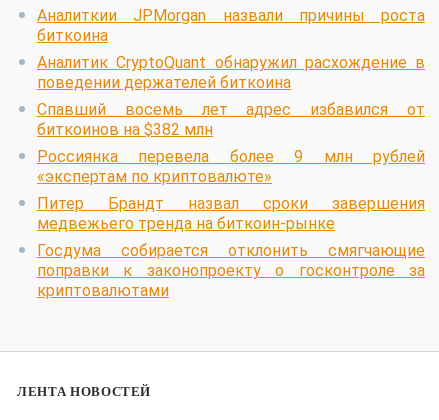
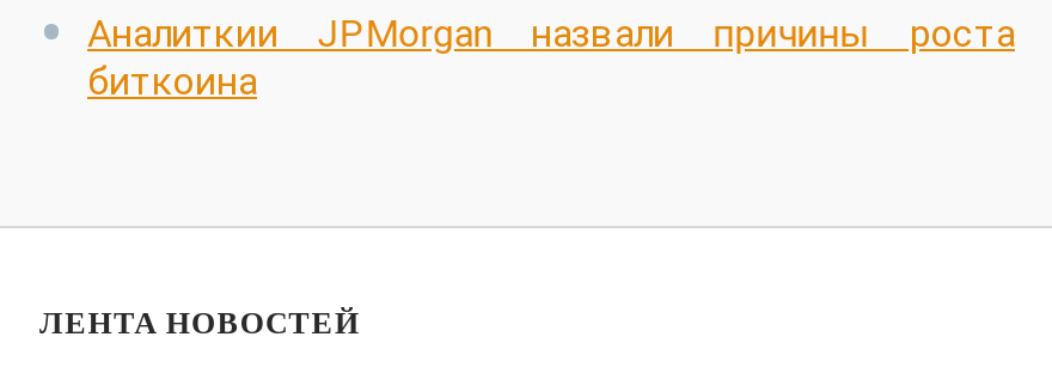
[37,53,425,300] Аналитик CryptoQuant обнаружил расхождение в | поведении держателей биткоина | Спавший восемь лет адрес избавился от | биткоинов на $382 млн | Россиянка перевела более 9 млн рублей | «экспертам по криптовалюте» | Питер Брандт назвал сроки завершения | медвежьего тренда на биткоин-рынке | Госдума собирается отклонить смягчающие | поправки к законопроекту о госконтроле за | криптовалютами -> none

